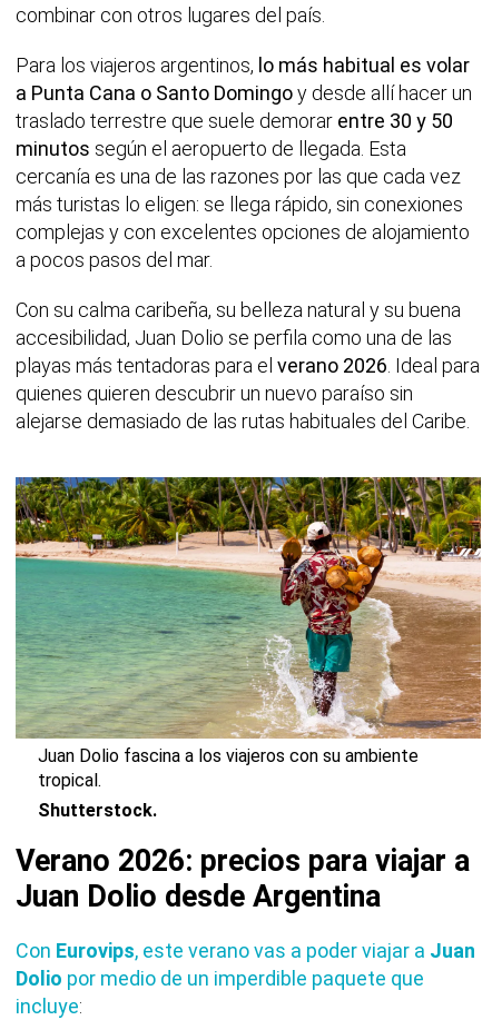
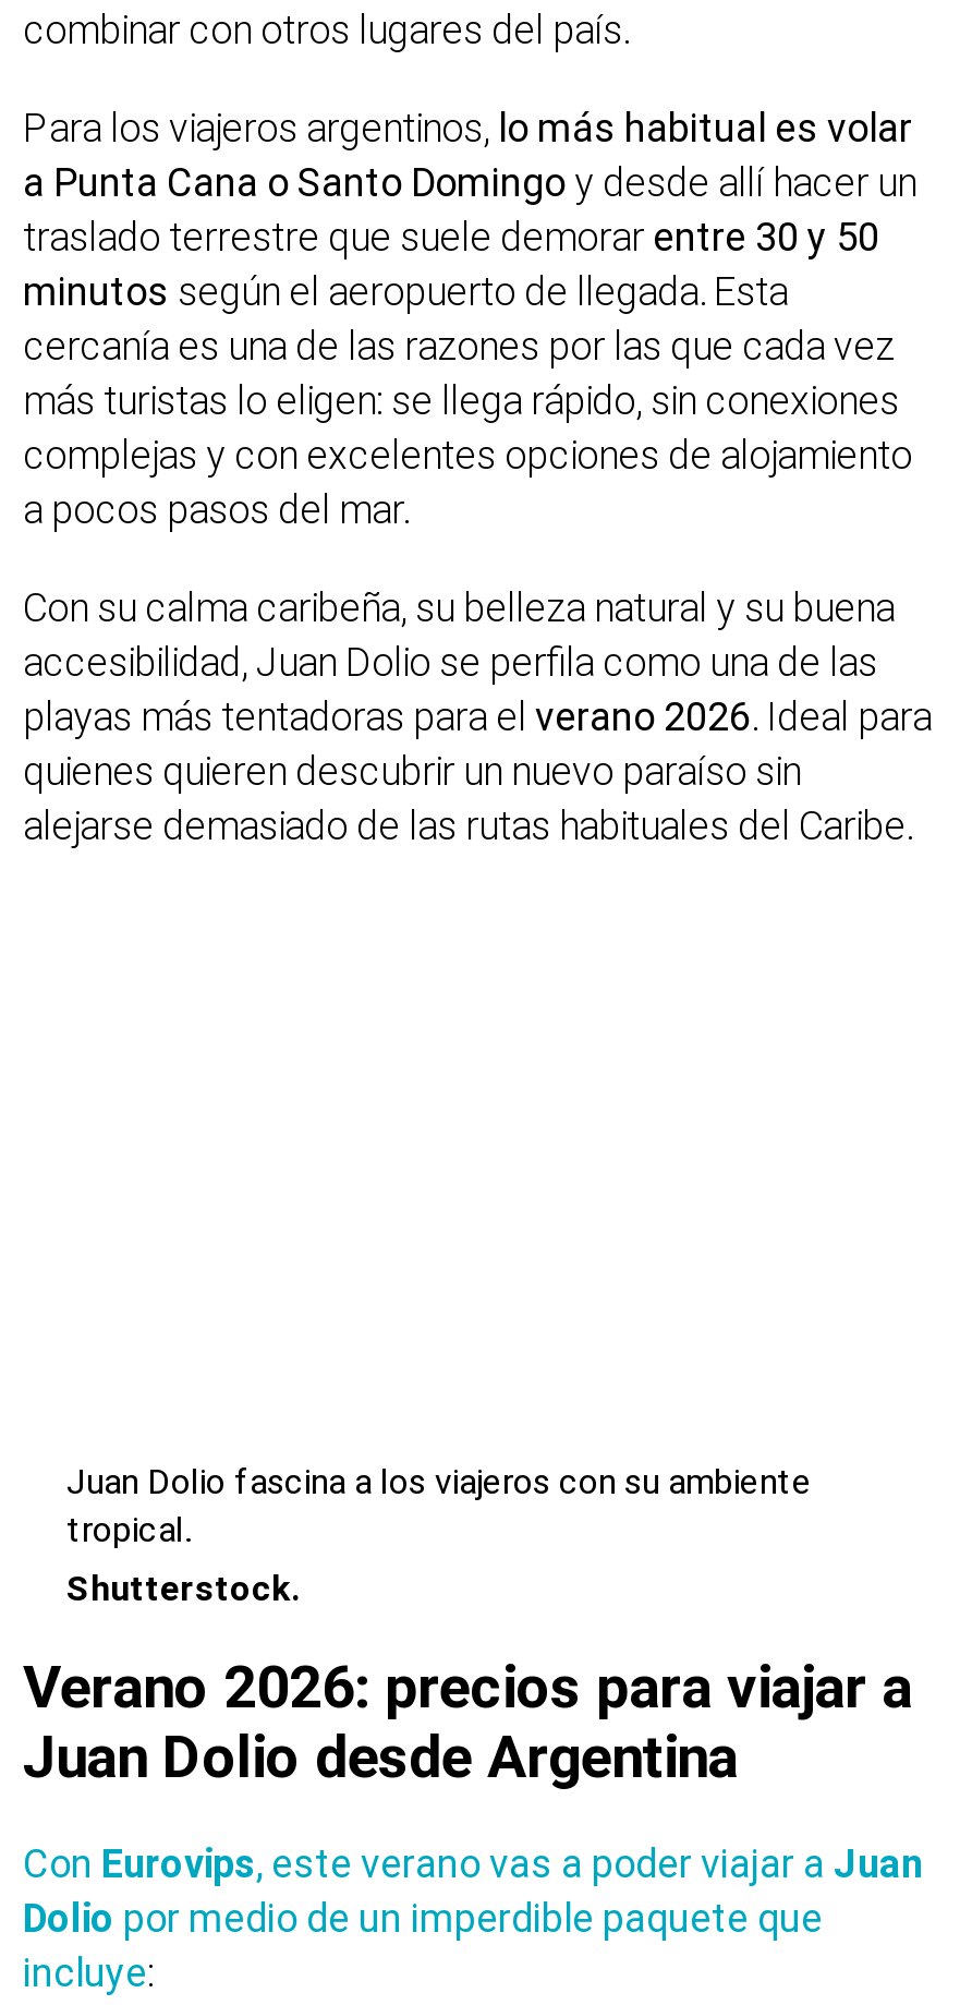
[14,476,482,740] [image] -> none

